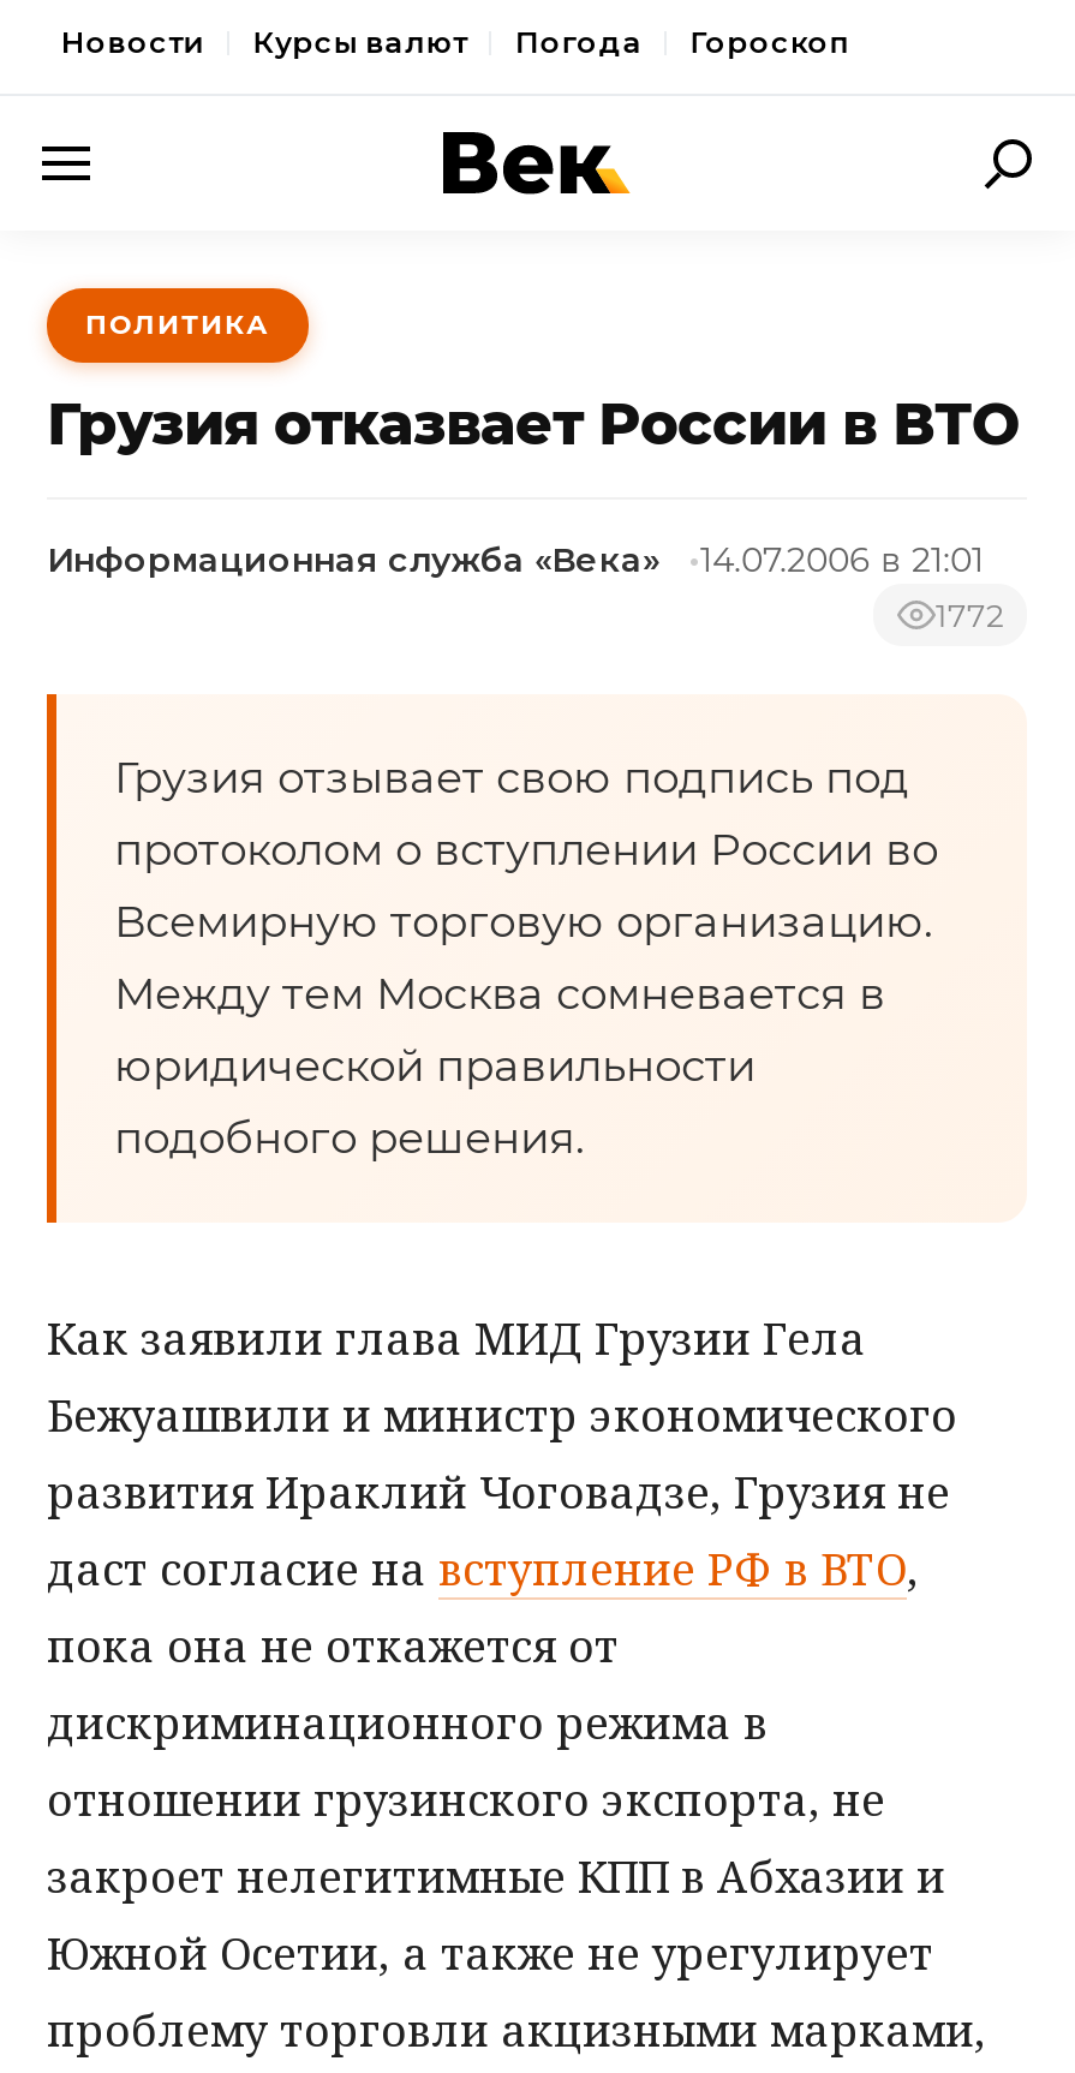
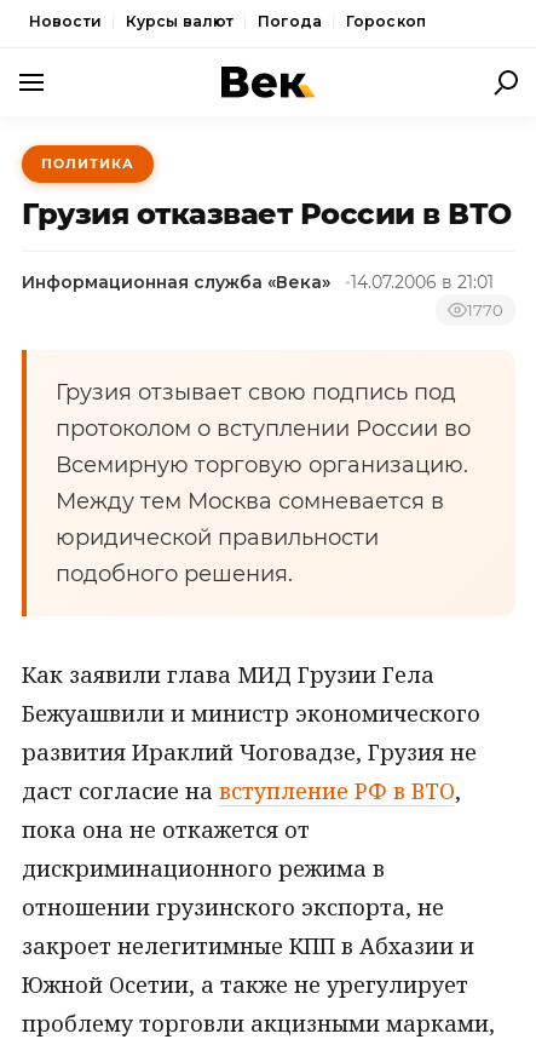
[936,596,1003,634] 1772 -> [467,300,503,320] 1770

